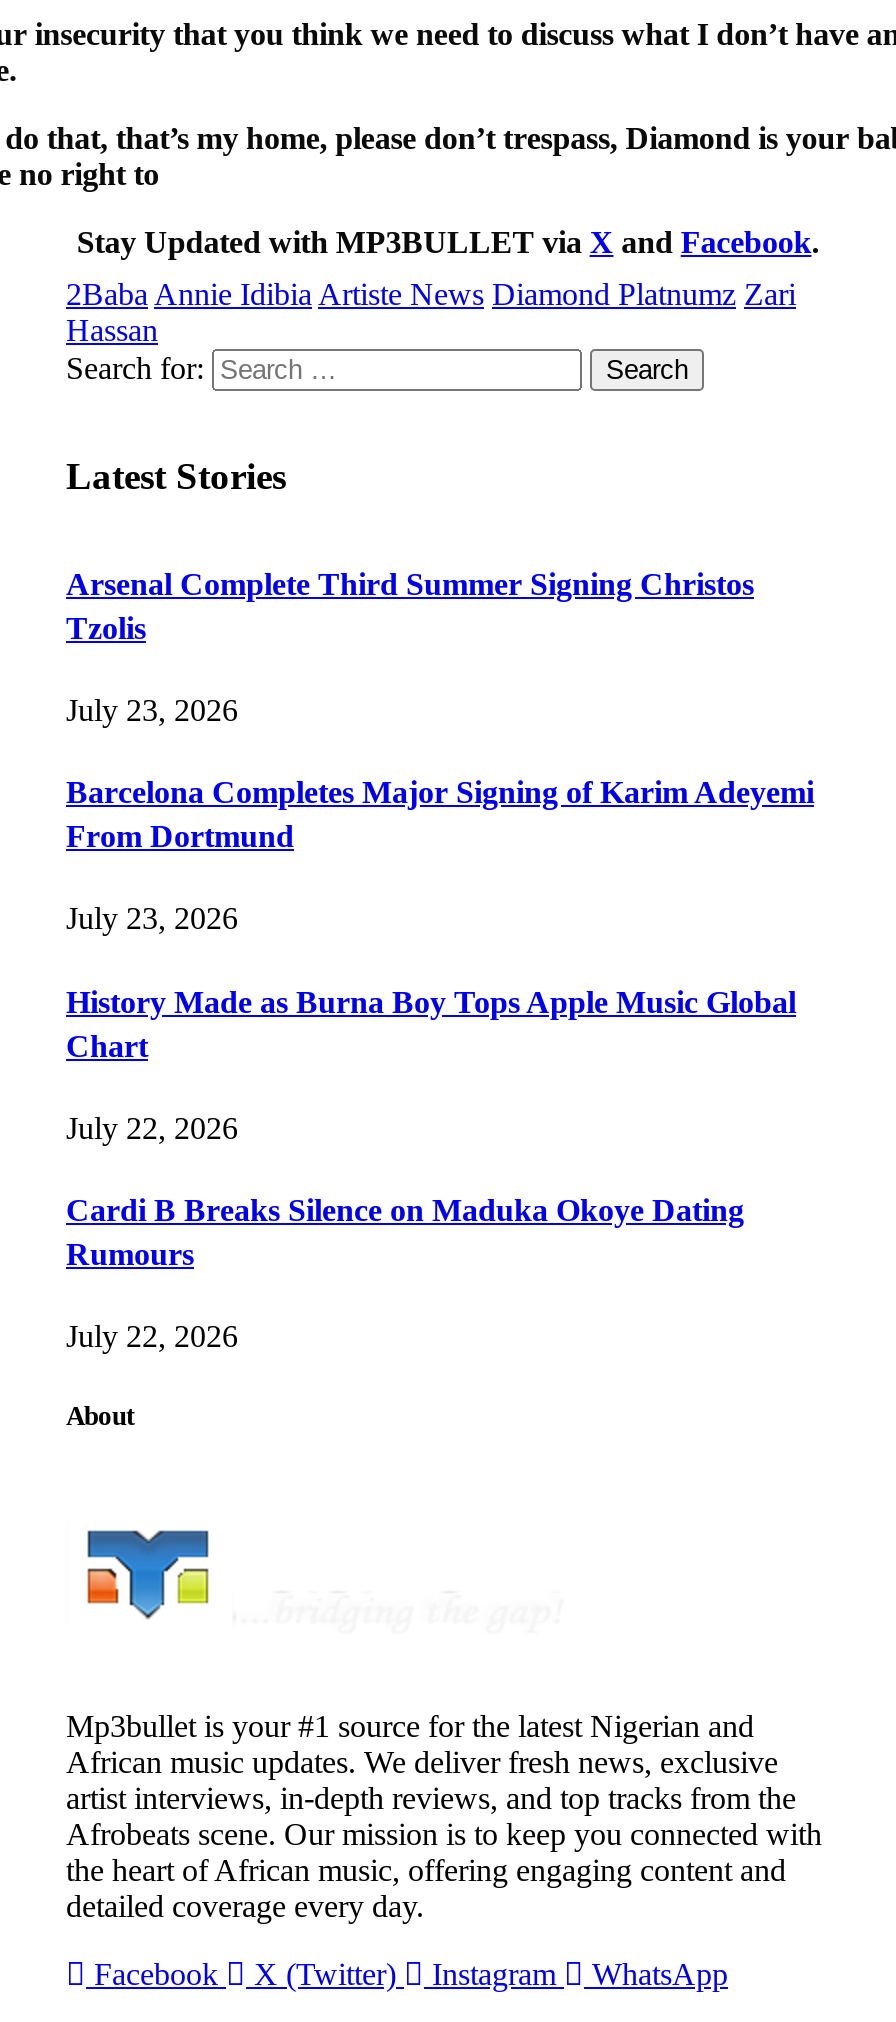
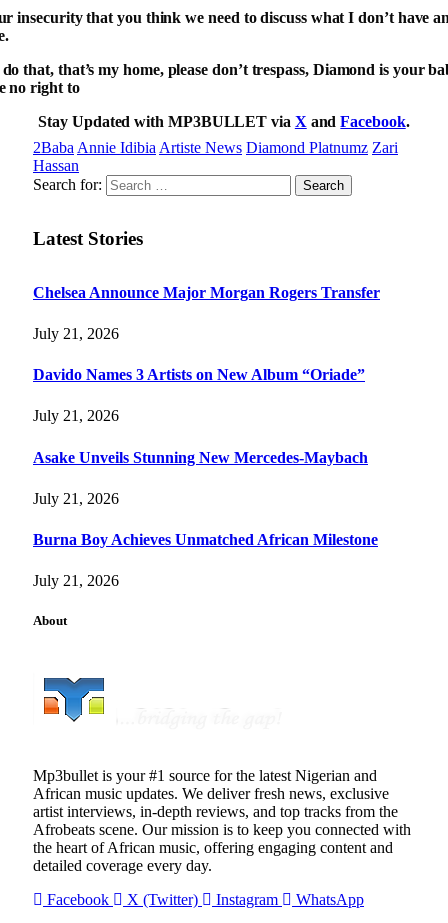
[66,566,754,644] Arsenal Complete Third Summer Signing Christos | Tzolis -> [33,283,380,300] Chelsea Announce Major Morgan Rogers Transfer
[66,693,238,727] July 23, 2026 -> [33,325,119,342] July 21, 2026
[66,775,814,853] Barcelona Completes Major Signing of Karim Adeyemi | From Dortmund -> [33,366,365,383] Davido Names 3 Artists on New Album “Oriade”
[66,902,238,936] July 23, 2026 -> [33,407,119,424] July 21, 2026
[66,984,796,1062] History Made as Burna Boy Tops Apple Music Global | Chart -> [33,449,368,466] Asake Unveils Stunning New Mercedes-Maybach
[66,1111,238,1145] July 22, 2026 -> [33,490,119,507] July 21, 2026
[66,1193,744,1271] Cardi B Breaks Silence on Maduka Okoye Dating | Rumours -> [33,531,378,548] Burna Boy Achieves Unmatched African Milestone
[66,1320,238,1354] July 22, 2026 -> [33,572,119,589] July 21, 2026

